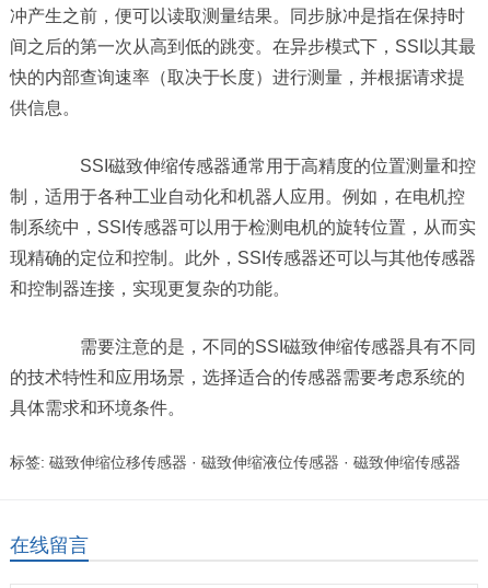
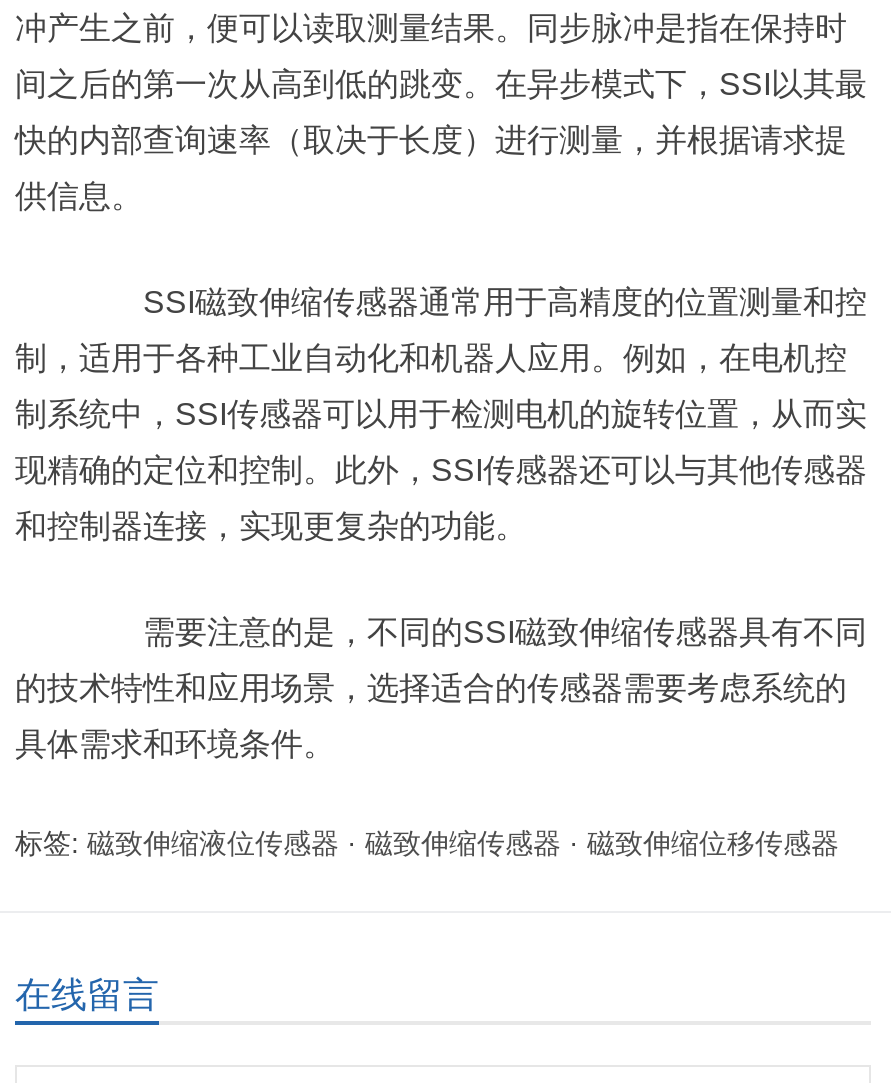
[10,453,461,471] 标签:磁致伸缩位移传感器·磁致伸缩液位传感器·磁致伸缩传感器 -> [15,827,839,859] 标签:磁致伸缩液位传感器·磁致伸缩传感器·磁致伸缩位移传感器

